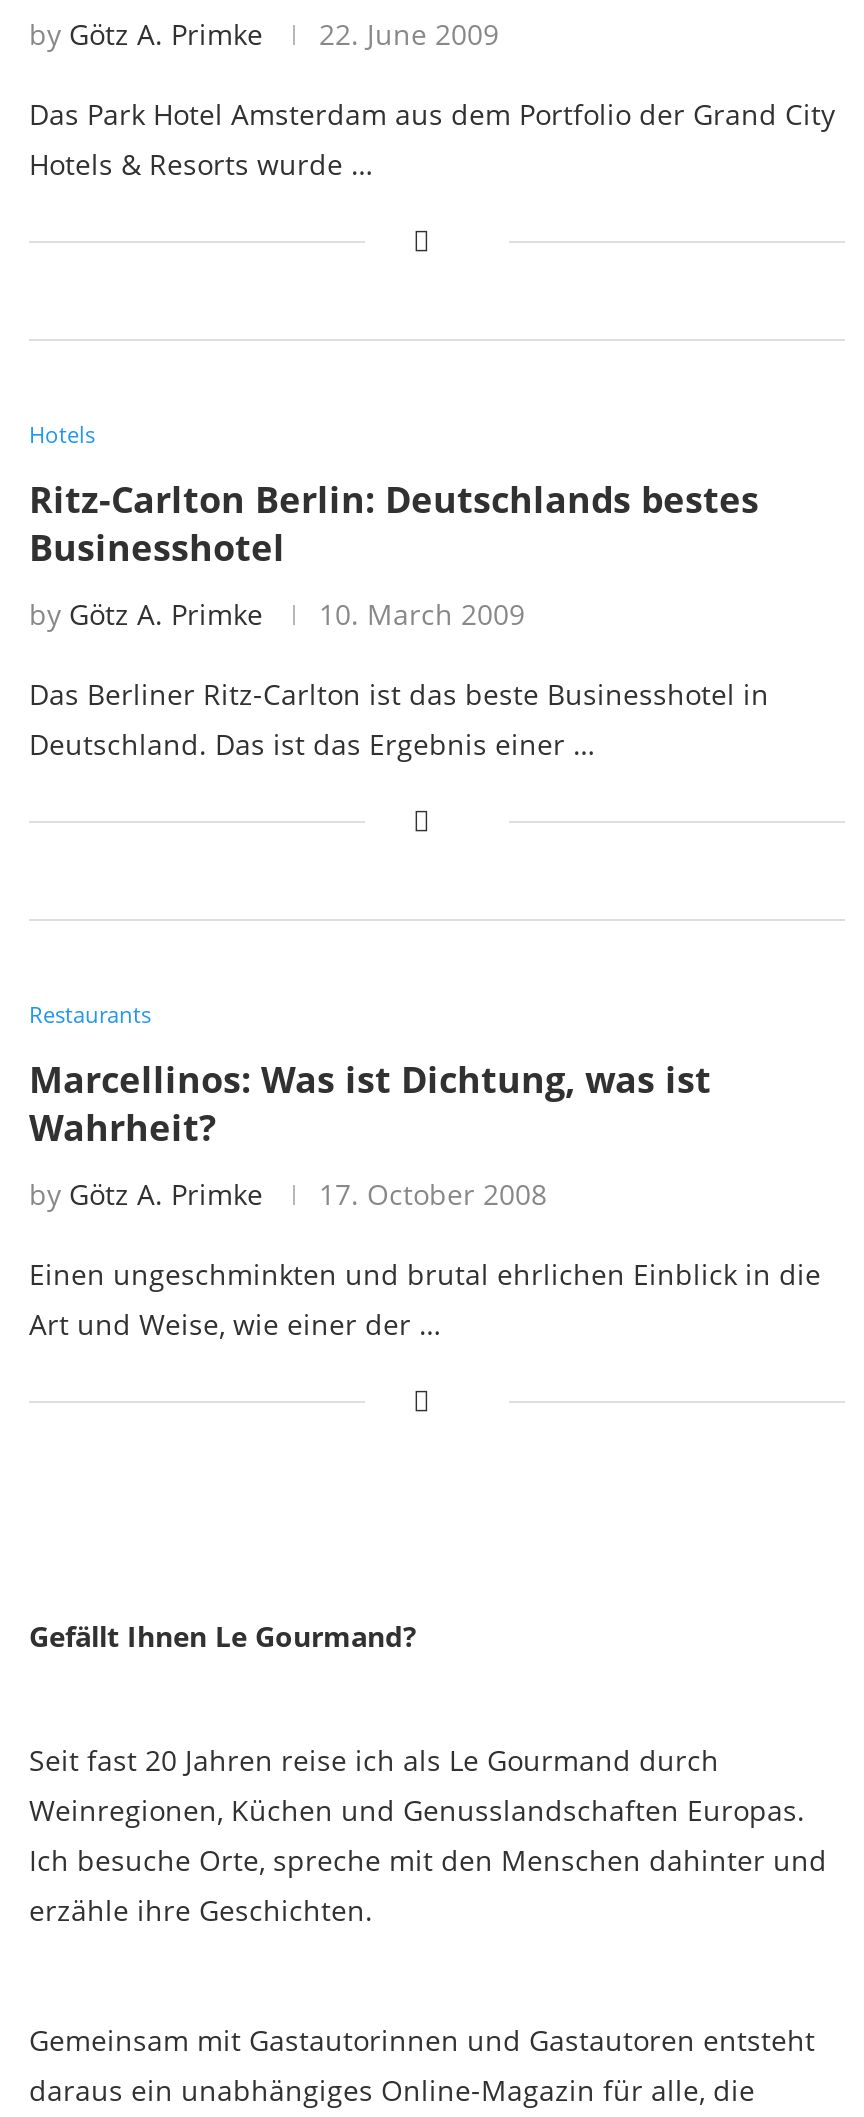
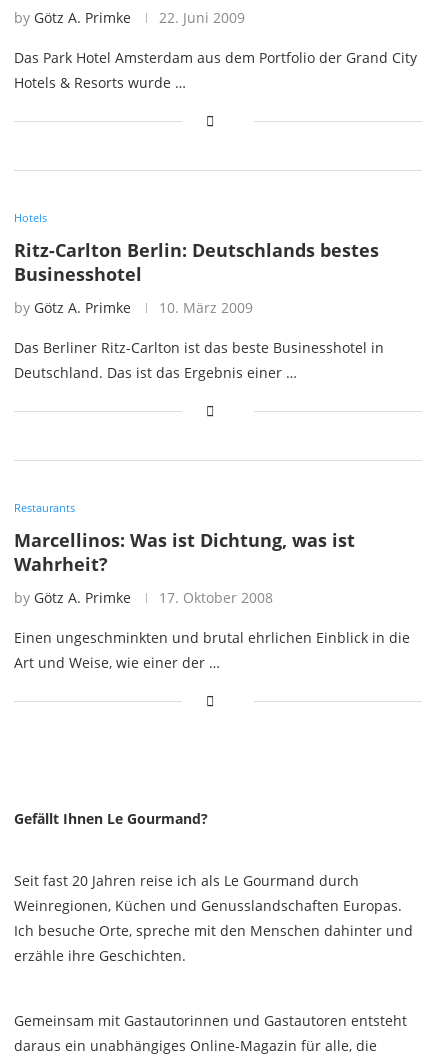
[29,16,499,54] by Götz A. Primke 22. June 2009 -> [14,8,245,27] by Götz A. Primke 22. Juni 2009
[29,596,525,634] by Götz A. Primke 10. March 2009 -> [14,298,253,317] by Götz A. Primke 10. März 2009
[29,1176,547,1214] by Götz A. Primke 17. October 2008 -> [14,588,273,607] by Götz A. Primke 17. Oktober 2008

